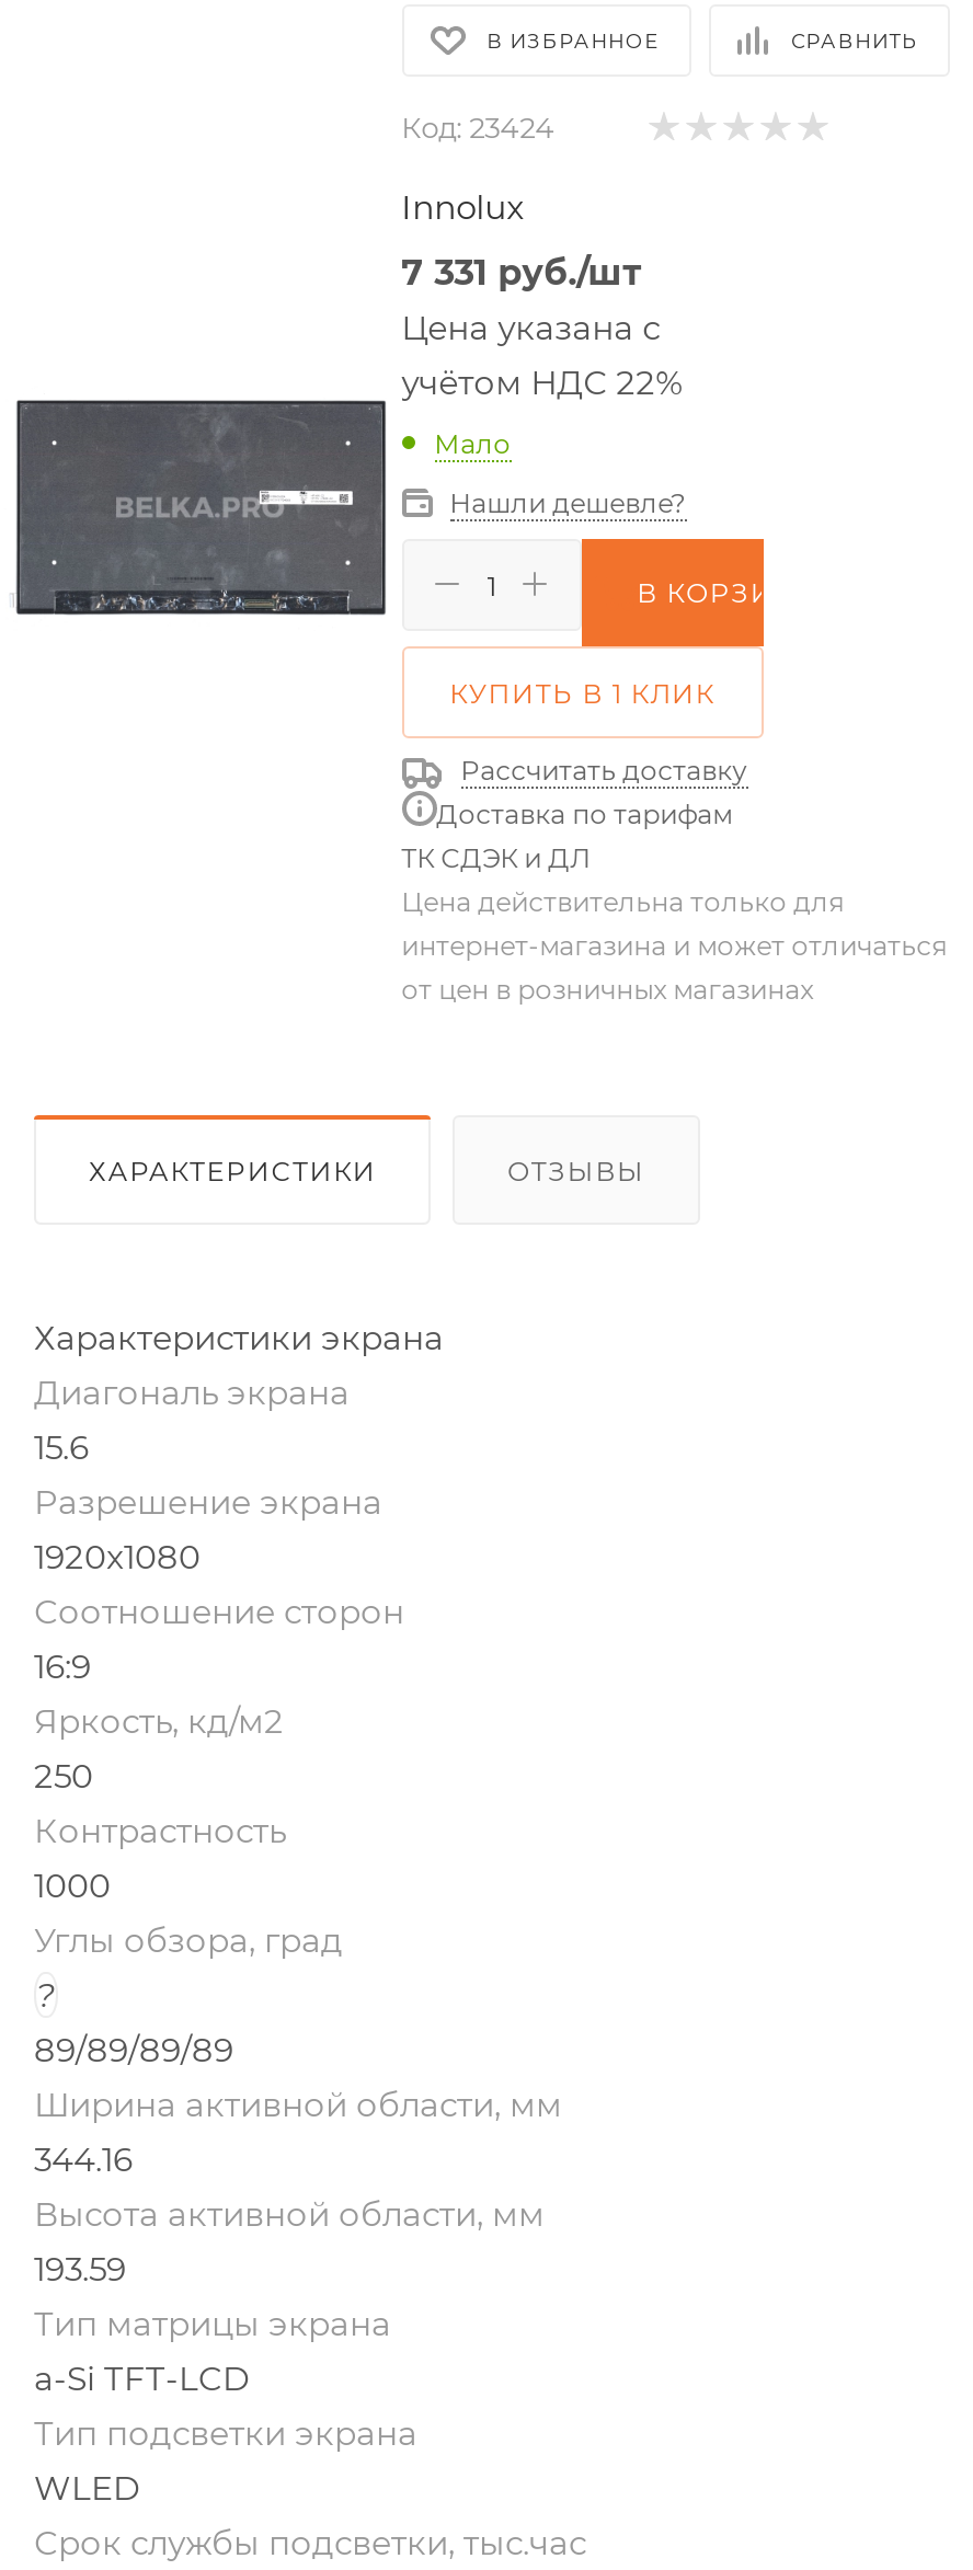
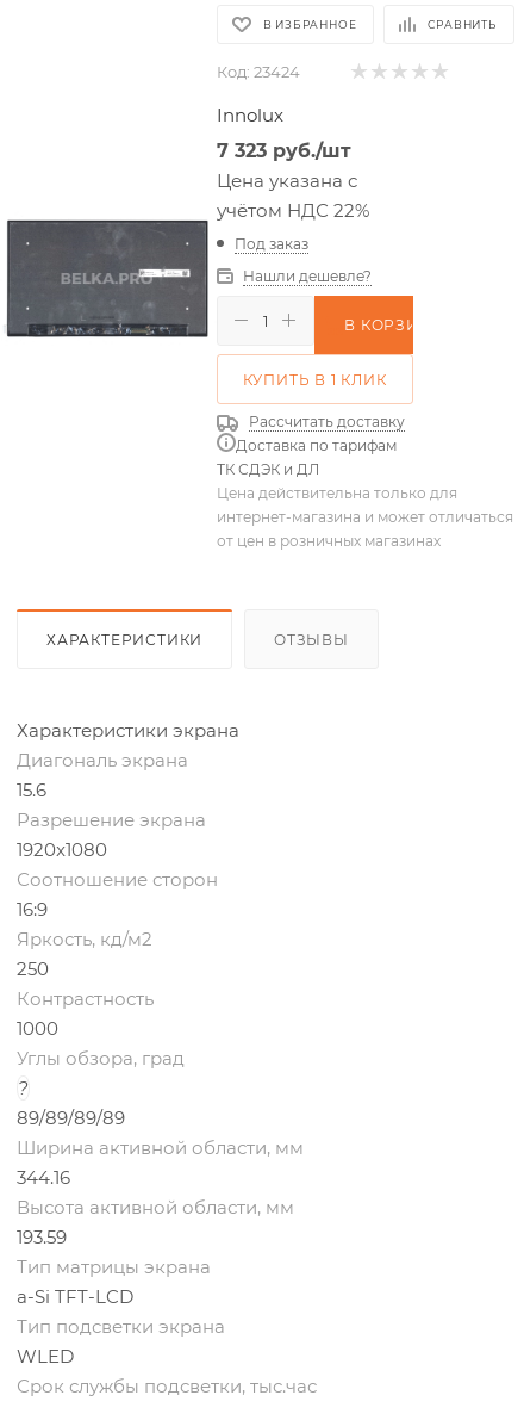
[401,252,642,294] 7 331 руб./шт -> [216,140,351,162] 7 323 руб./шт
[434,427,511,459] Мало -> [234,235,308,252] Под заказ

